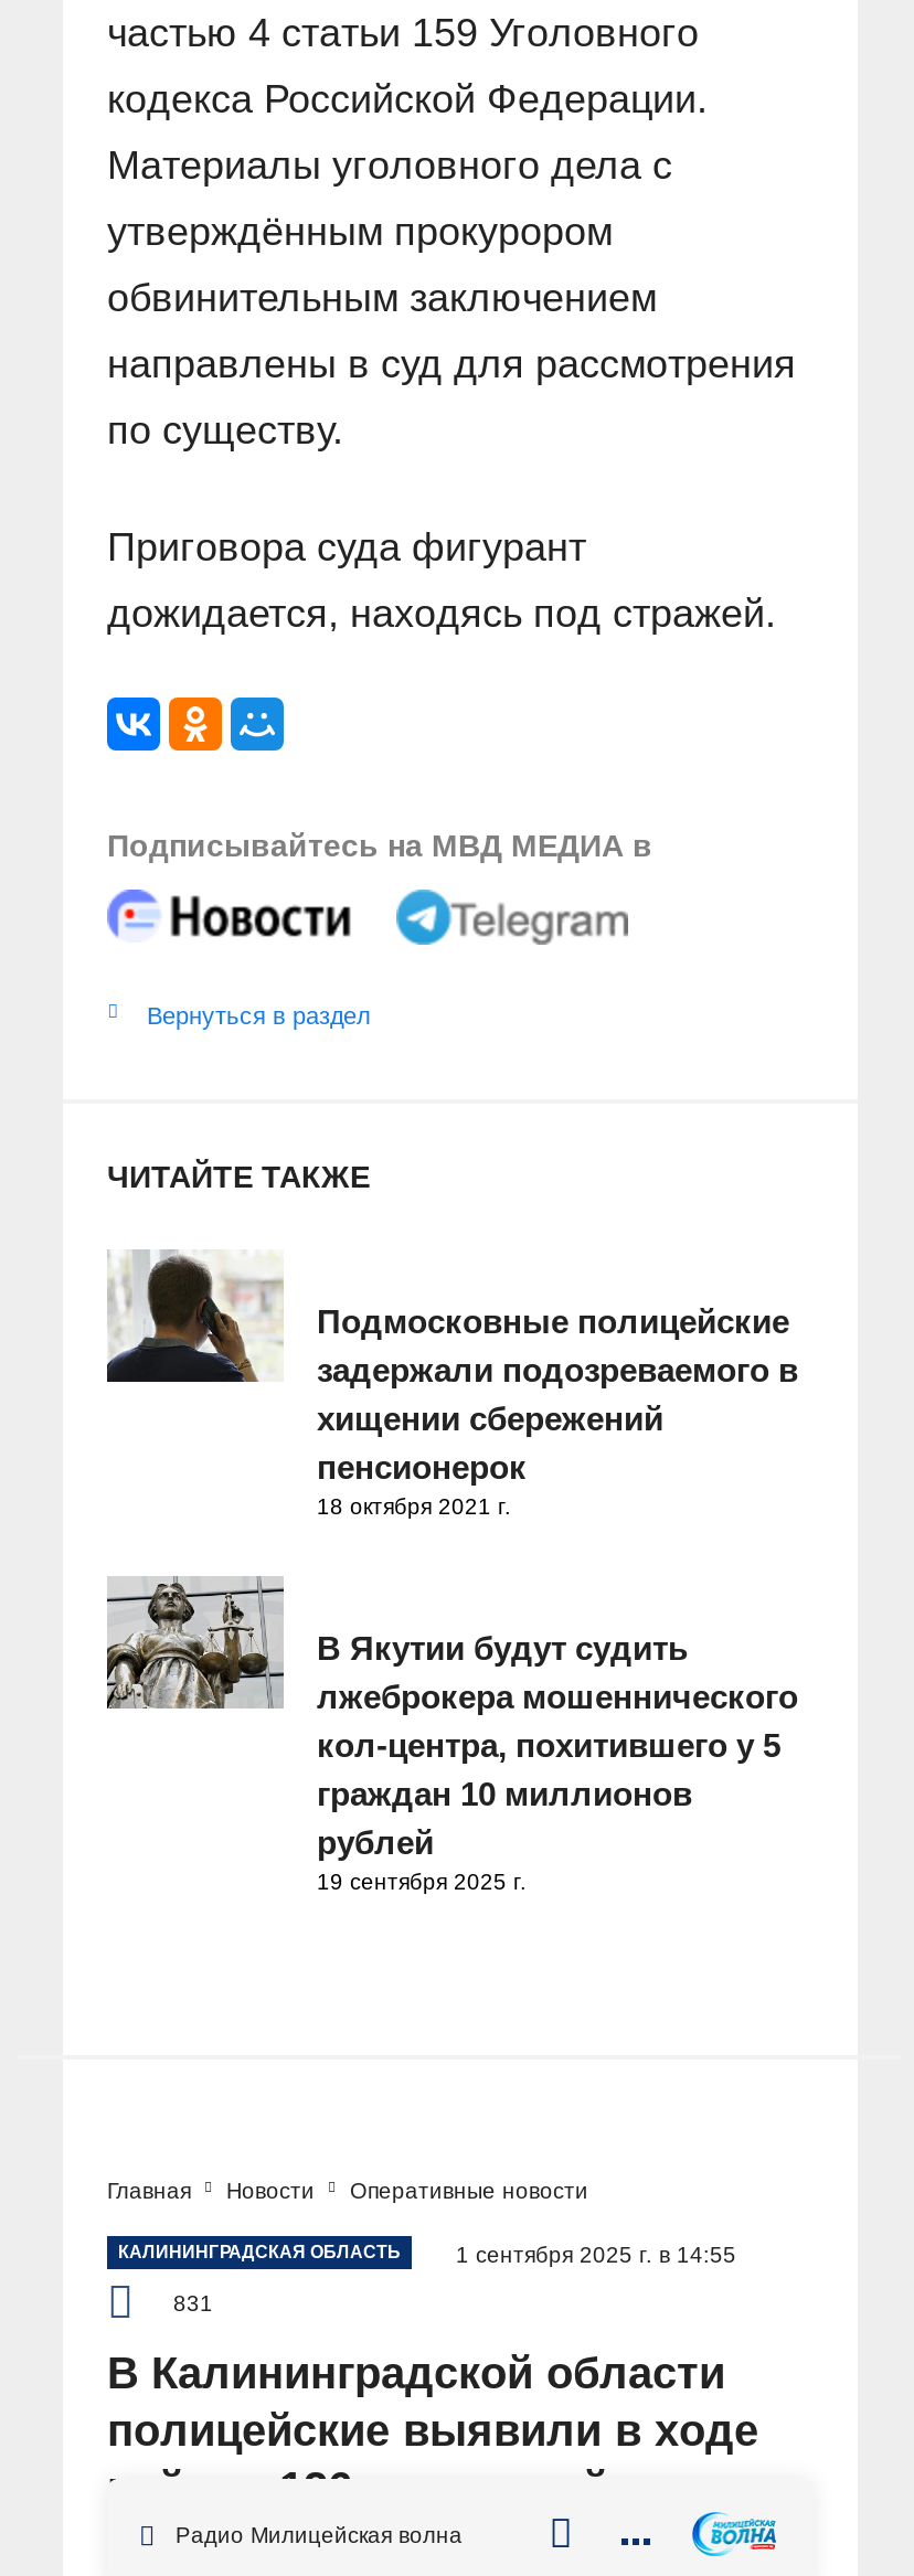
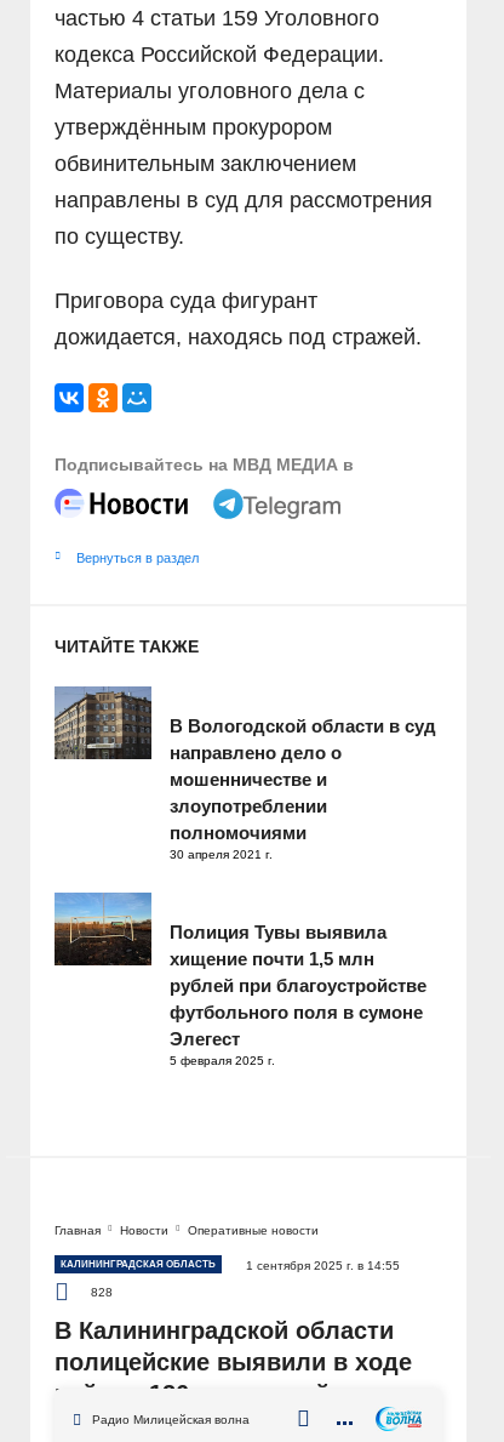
[107,1249,798,1519] [image] | Подмосковные полицейские | задержали подозреваемого в | хищении сбережений | пенсионерок | 18 октября 2021 г. -> [55,686,436,861] [image] | В Вологодской области в суд | направлено дело о | мошенничестве и | злоупотреблении | полномочиями | 30 апреля 2021 г.
[105,1576,798,1894] [image] | В Якутии будут судить | лжеброкера мошеннического | кол-центра, похитившего у 5 | граждан 10 миллионов | рублей | 19 сентября 2025 г. -> [55,893,426,1067] [image] | Полиция Тувы выявила | хищение почти 1,5 млн | рублей при благоустройстве | футбольного поля в сумоне | Элегест | 5 февраля 2025 г.
[173,2291,213,2316] 831 -> [91,1286,113,1299] 828

